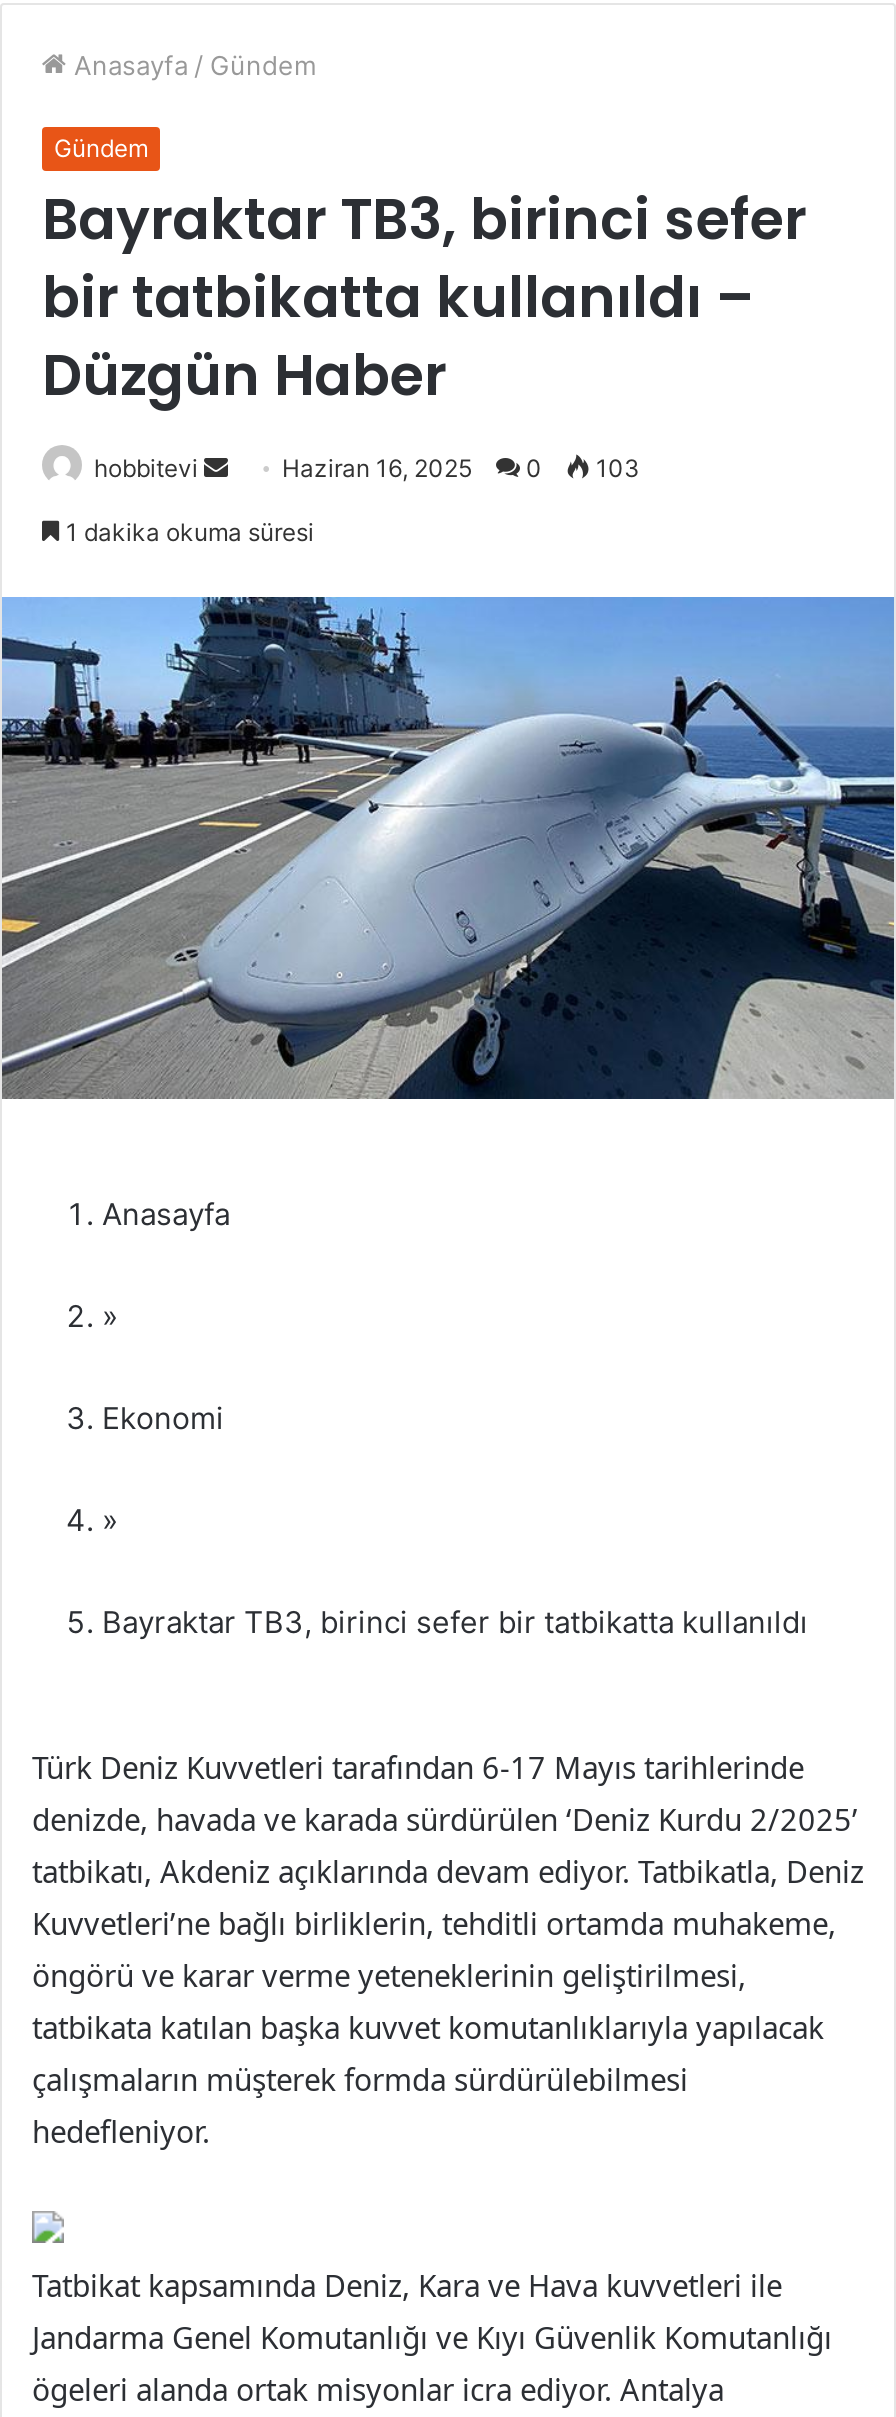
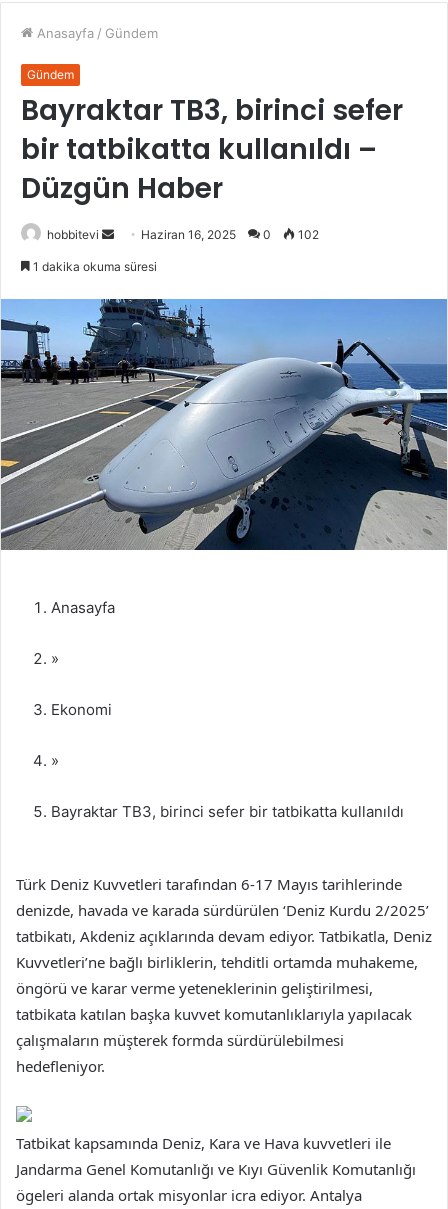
[590,453,640,483] 103 -> [295,227,319,242] 102

